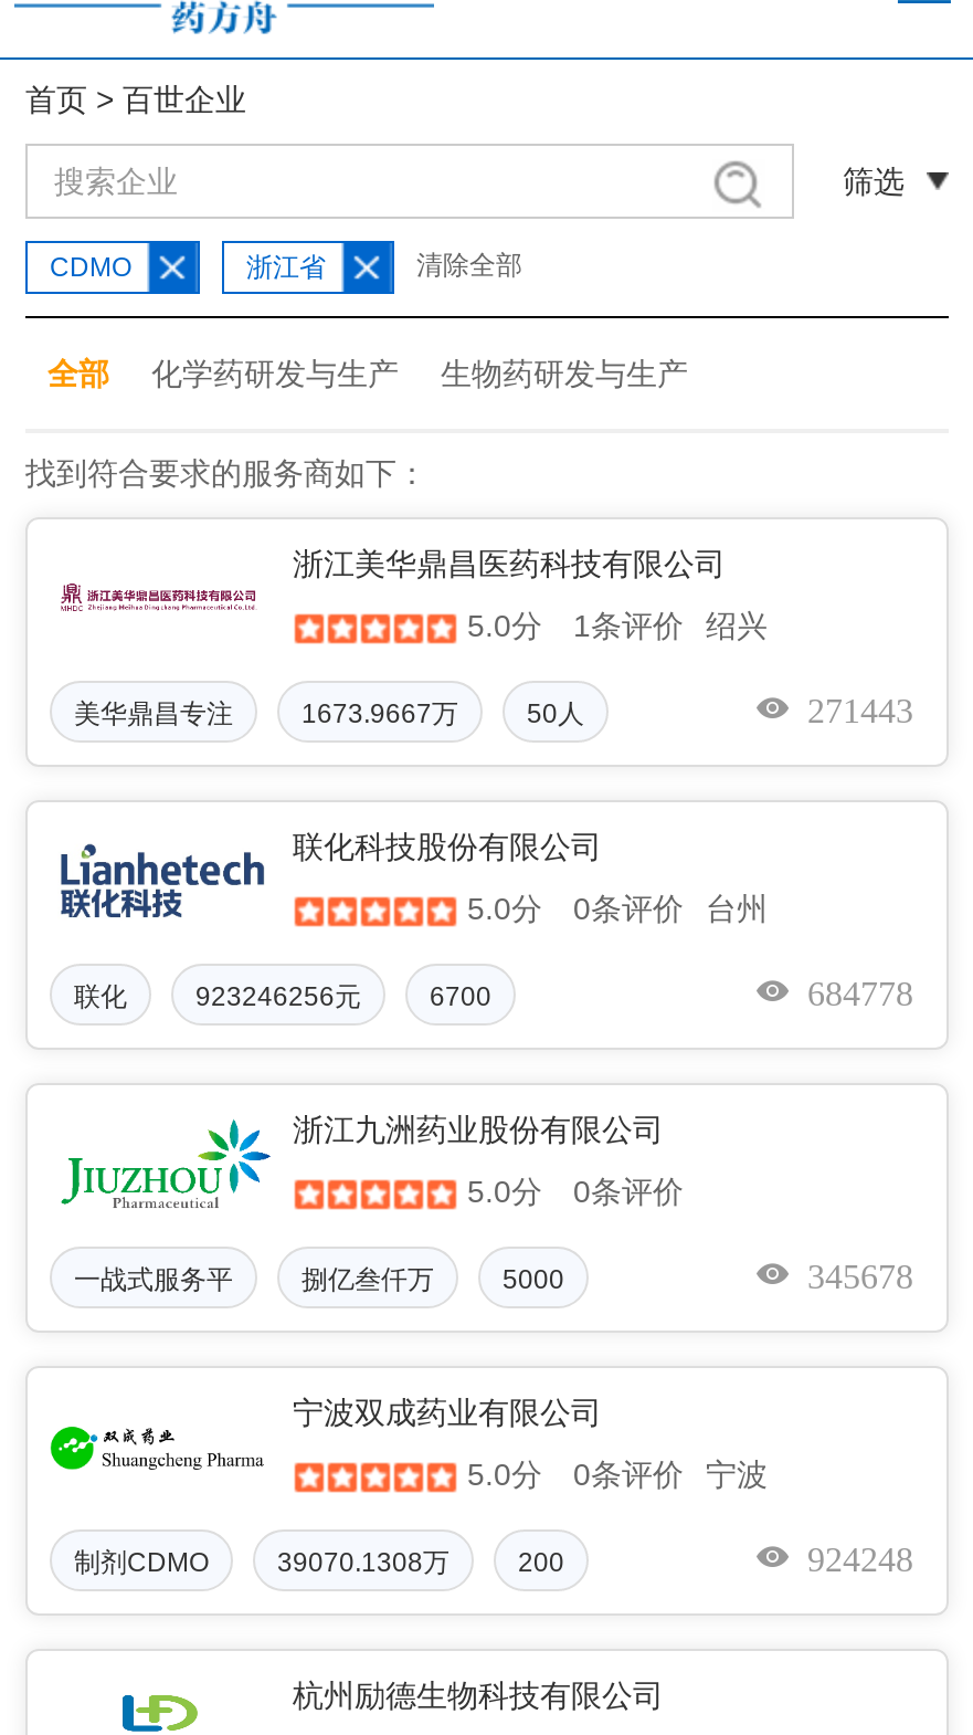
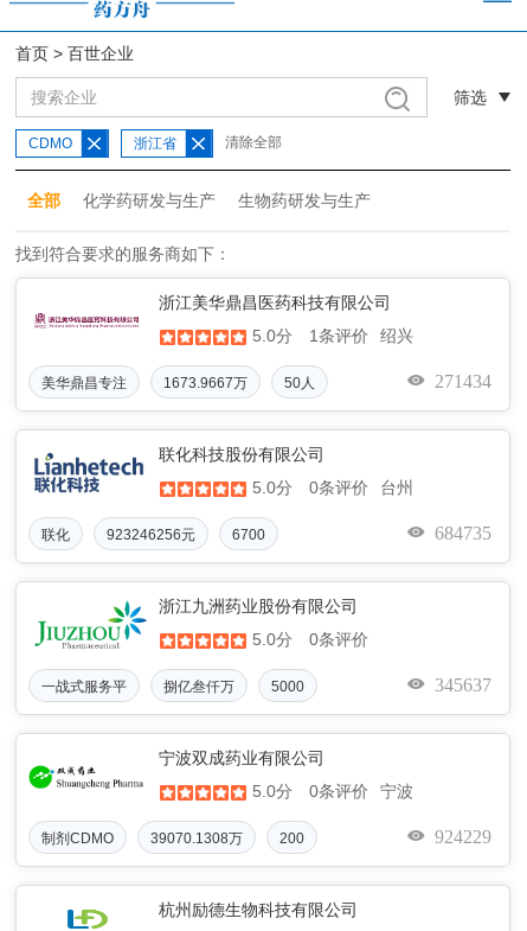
[807,692,913,727] 271443 -> [435,371,491,390] 271434
[807,975,913,1010] 684778 -> [435,523,491,542] 684735
[807,1258,913,1293] 345678 -> [435,675,491,694] 345637
[807,1541,913,1576] 924248 -> [435,827,491,846] 924229

